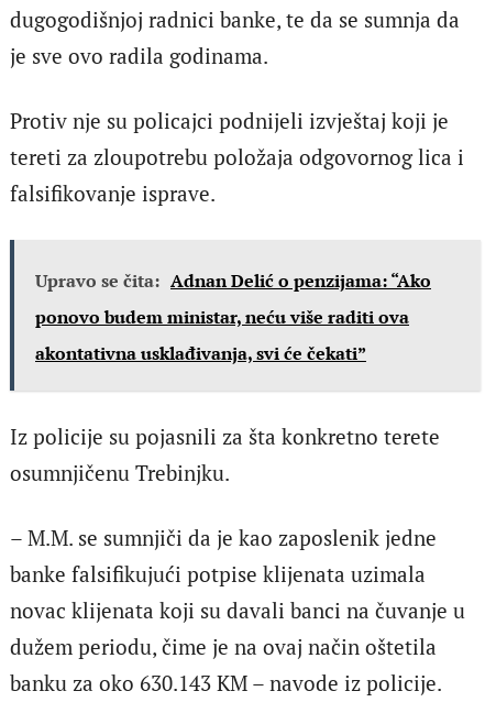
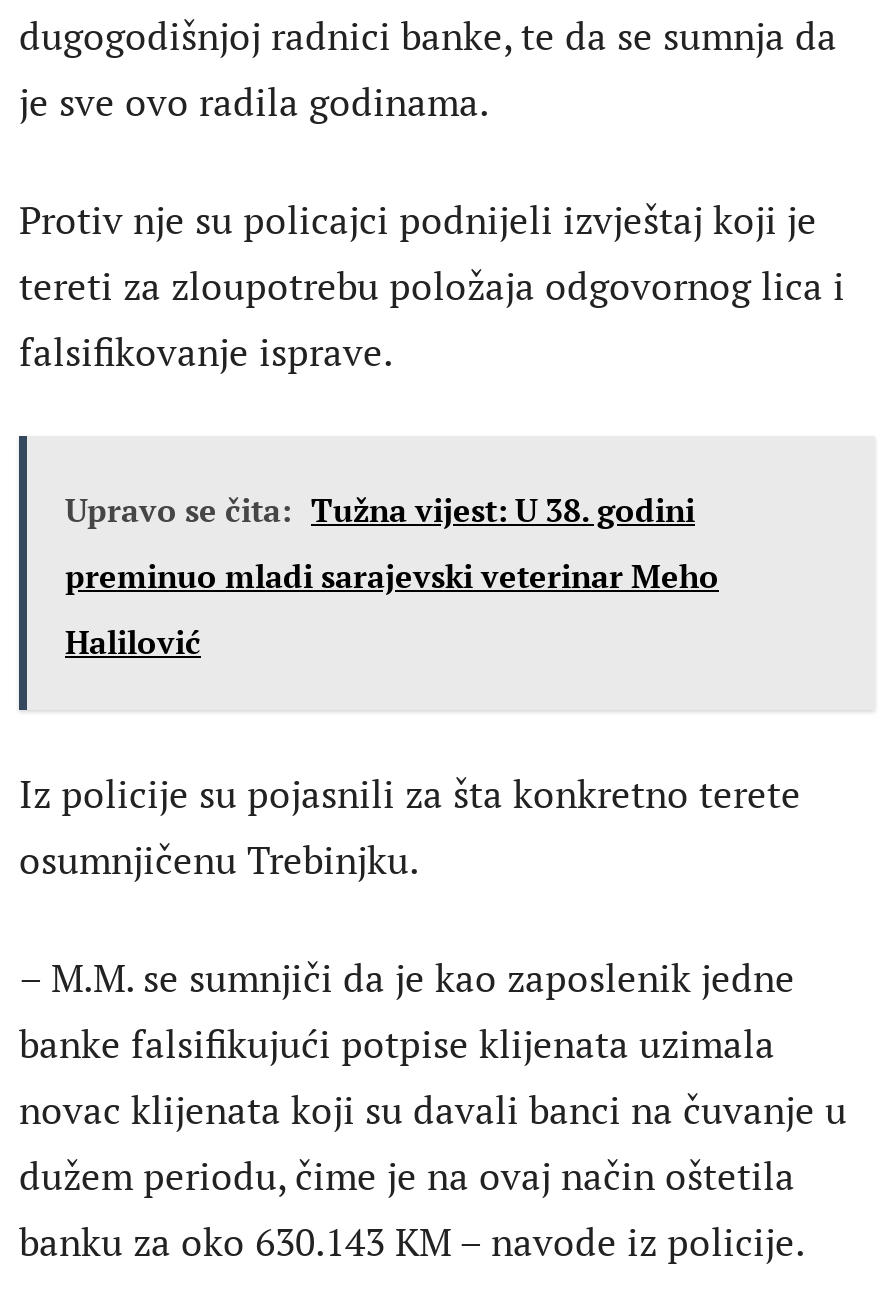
[35,268,431,293] Upravo se čita: Adnan Delić o penzijama: “Ako -> [65,488,695,532] Upravo se čita: Tužna vijest: U 38. godini
[35,305,409,329] ponovo budem ministar, neću više raditi ova -> [65,554,719,598] preminuo mladi sarajevski veterinar Meho
[35,341,366,365] akontativna usklađivanja, svi će čekati” -> [65,620,201,664] Halilović

